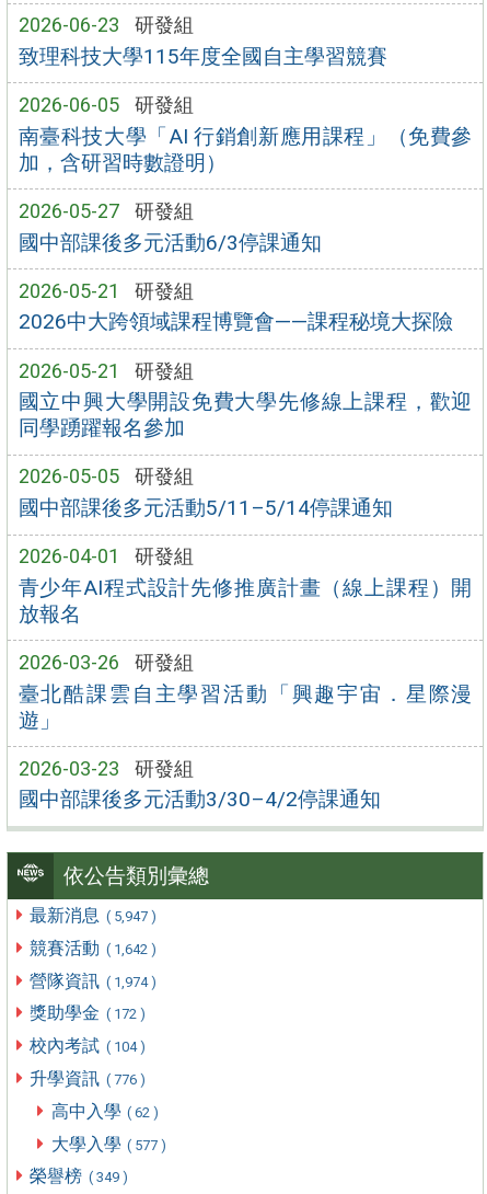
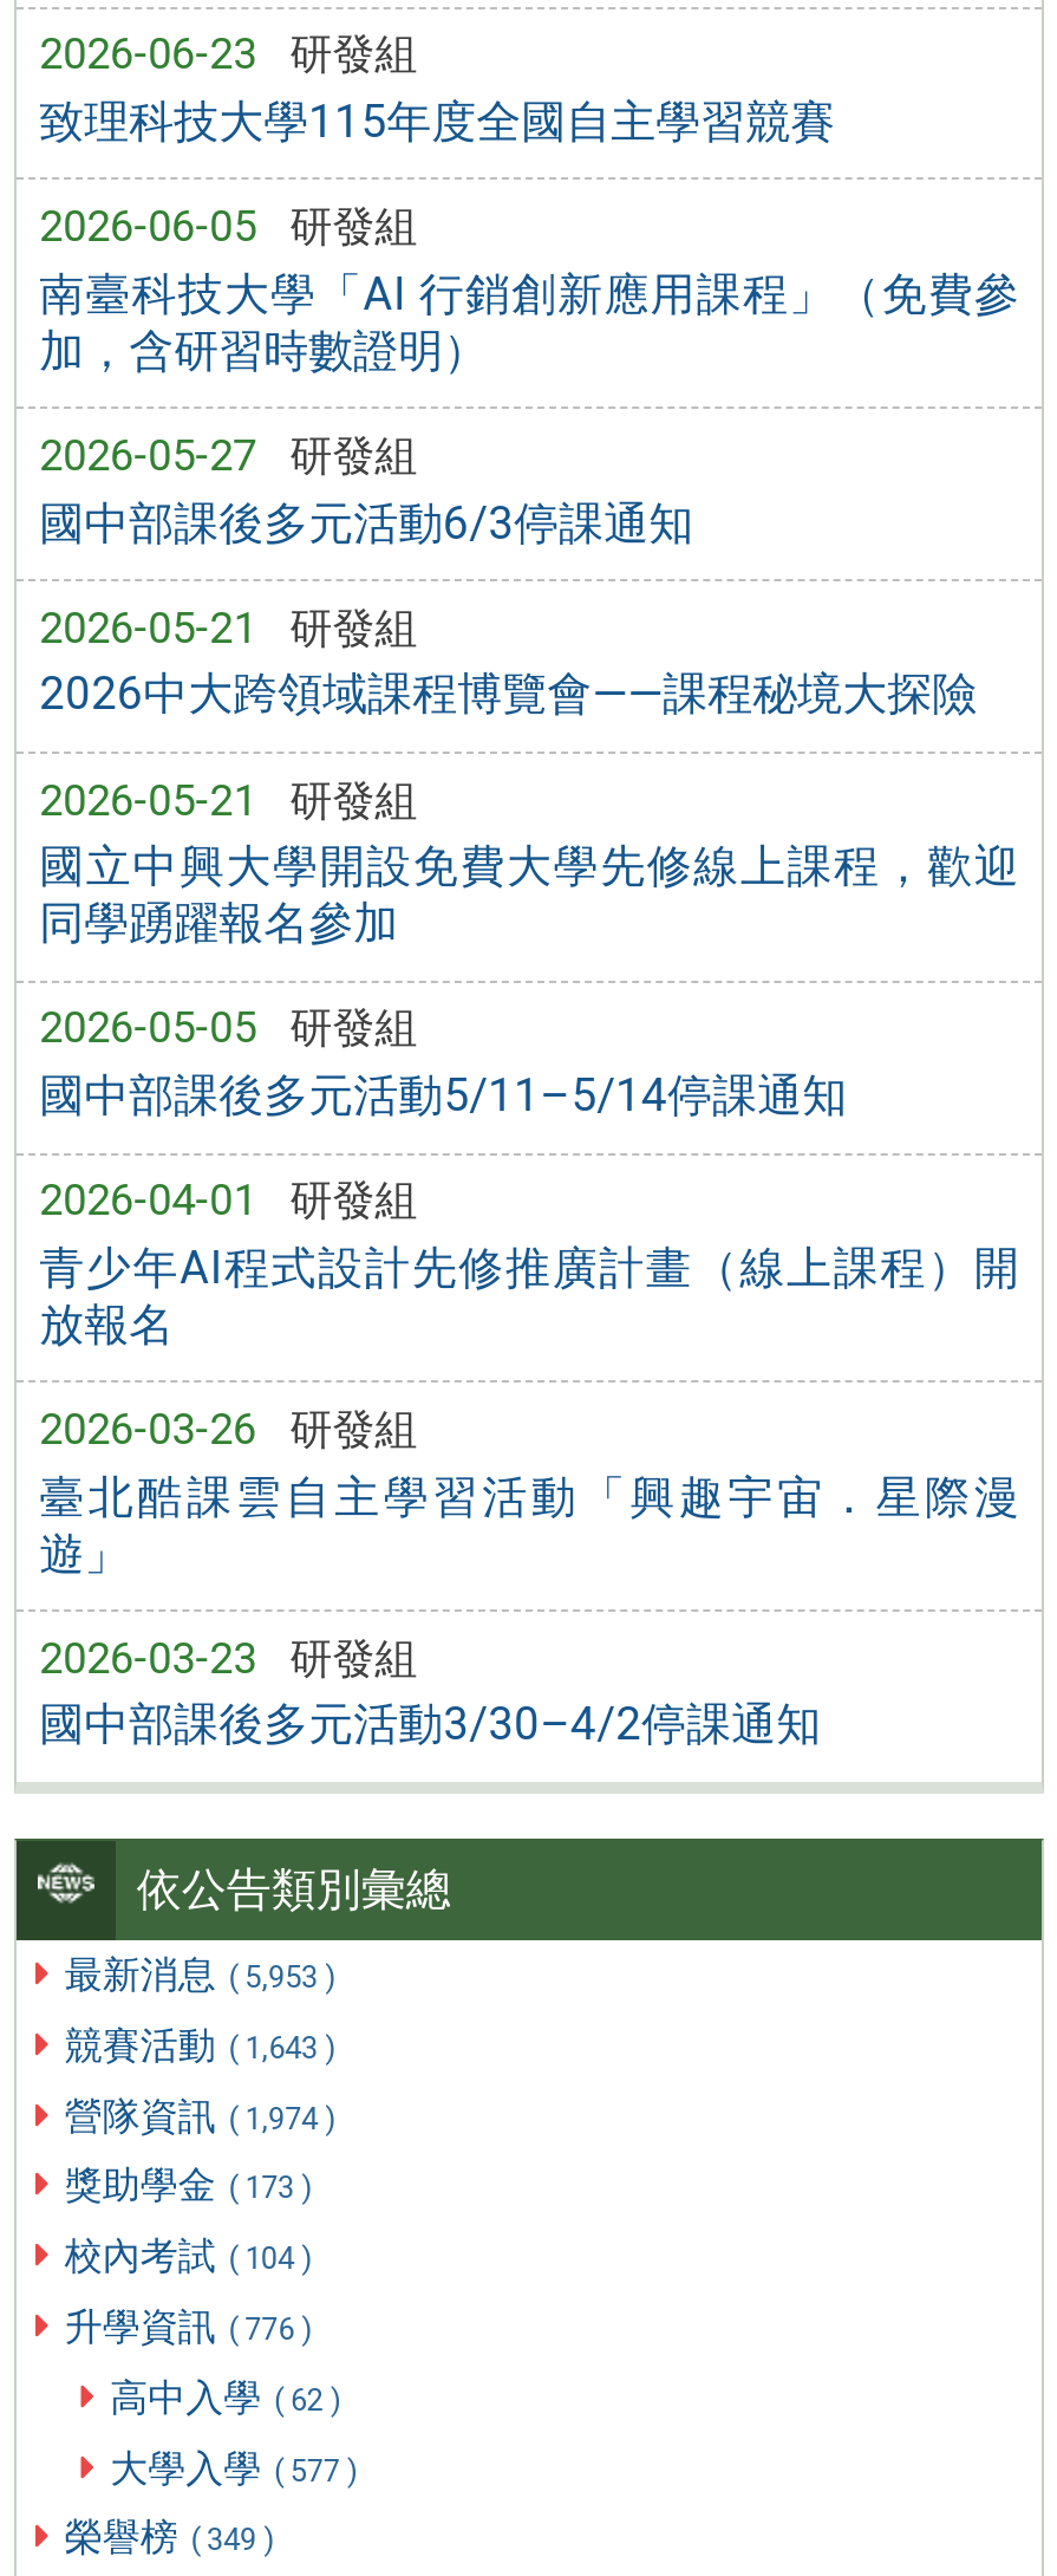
[30,905,156,926] 最新消息 ( 5,947 ) -> [65,1952,337,1997] 最新消息 ( 5,953 )
[30,937,156,958] 競賽活動 ( 1,642 ) -> [65,2023,337,2067] 競賽活動 ( 1,643 )
[30,1003,145,1024] 獎助學金 ( 172 ) -> [65,2163,313,2208] 獎助學金 ( 173 )

